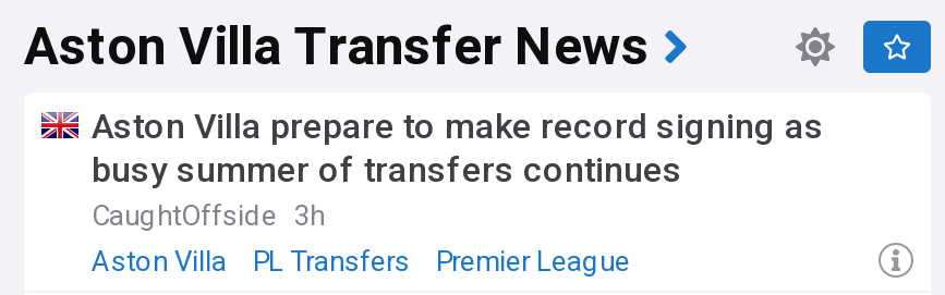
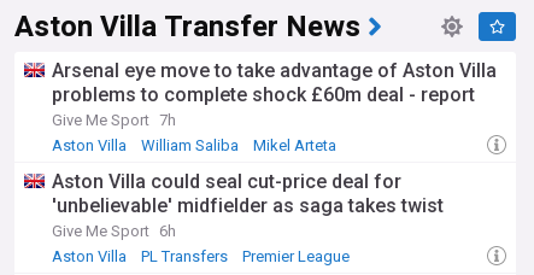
[92,106,824,232] Aston Villa prepare to make record signing as | busy summer of transfers continues | CaughtOffside 3h -> [52,59,497,240] Arsenal eye move to take advantage of Aston Villa | problems to complete shock £60m deal - report | Give Me Sport 7h | Aston Villa | William Saliba | Mikel Arteta | Aston Villa could seal cut-price deal for | 'unbelievable' midfielder as saga takes twist | Give Me Sport 6h

